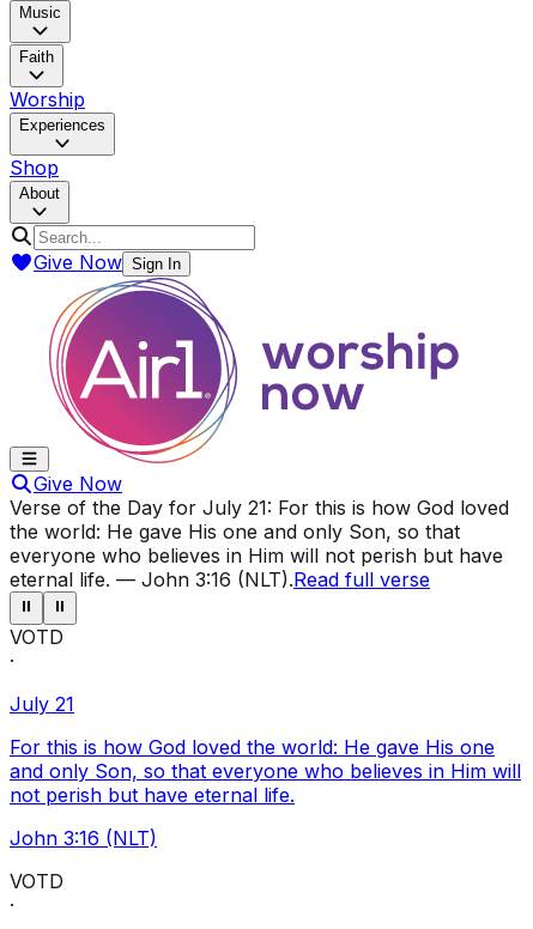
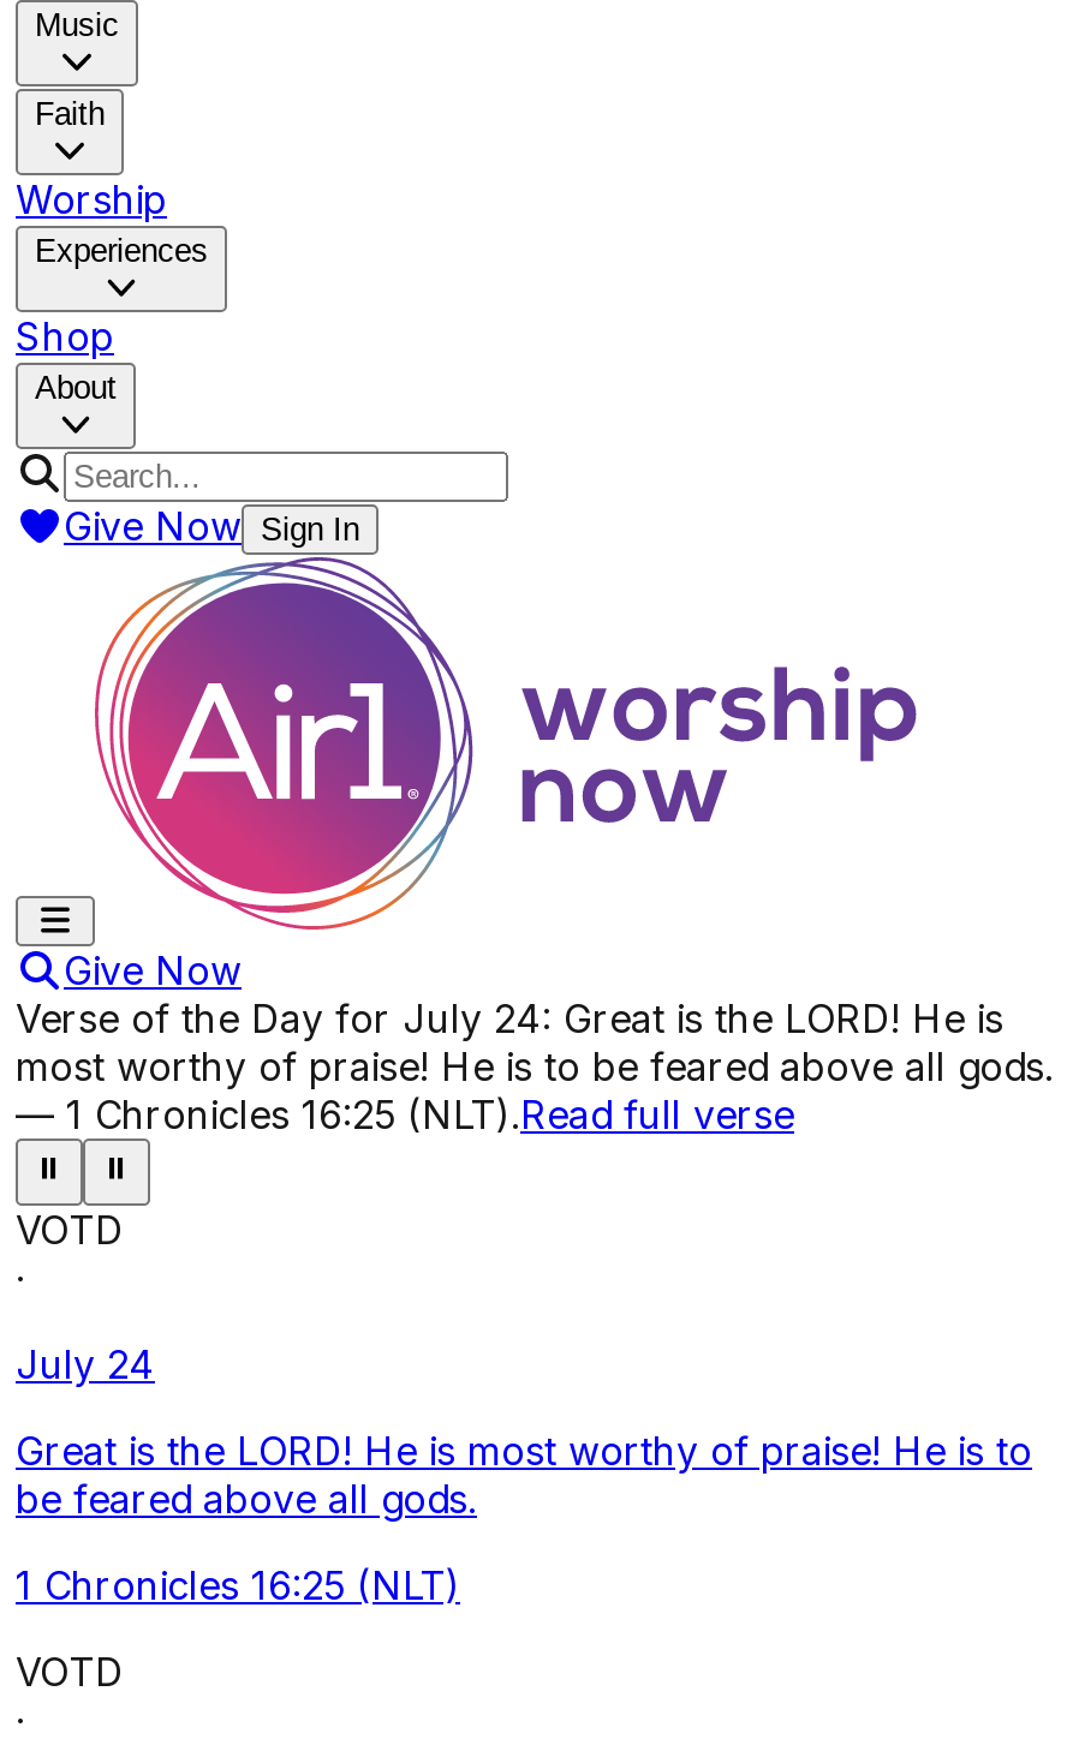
[10,496,509,591] Verse of the Day for July 21: For this is how God loved | the world: He gave His one and only Son, so that | everyone who believes in Him will not perish but have | eternal life. — John 3:16 (NLT).Read full verse -> [16,994,1054,1139] Verse of the Day for July 24: Great is the LORD! He is | most worthy of praise! He is to be feared above all gods. | — 1 Chronicles 16:25 (NLT).Read full verse
[10,692,74,716] July 21 -> [16,1340,155,1388] July 24
[10,735,521,807] For this is how God loved the world: He gave His one | and only Son, so that everyone who believes in Him will | not perish but have eternal life. -> [16,1427,1032,1523] Great is the LORD! He is most worthy of praise! He is to | be feared above all gods.
[10,826,157,850] John 3:16 (NLT) -> [16,1561,460,1609] 1 Chronicles 16:25 (NLT)

